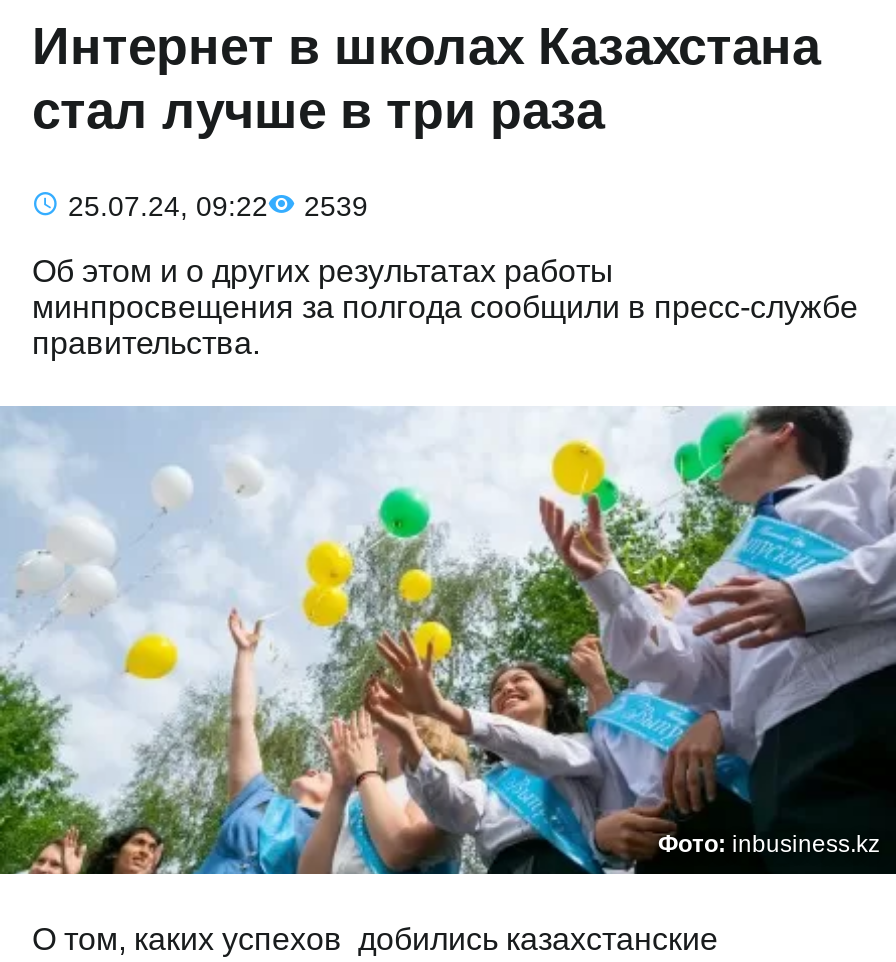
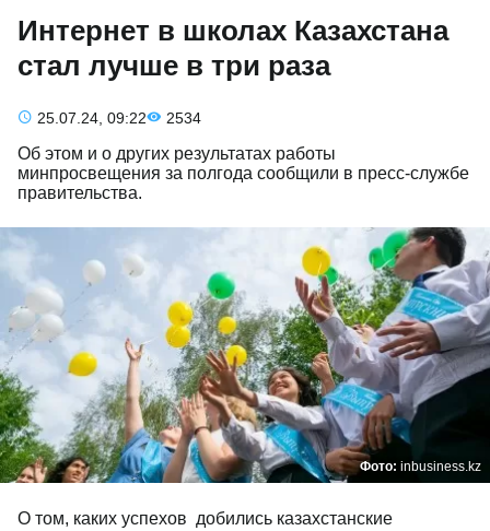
[68,190,368,222] 25.07.24, 09:22 2539 -> [37,109,201,127] 25.07.24, 09:22 2534

